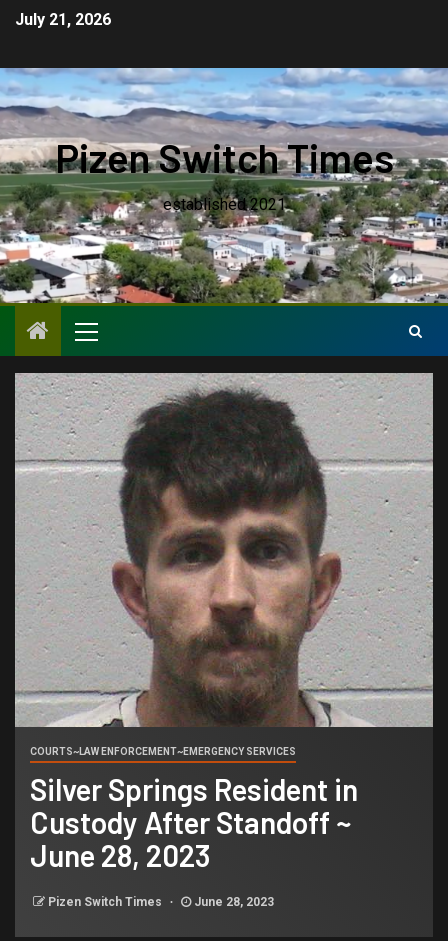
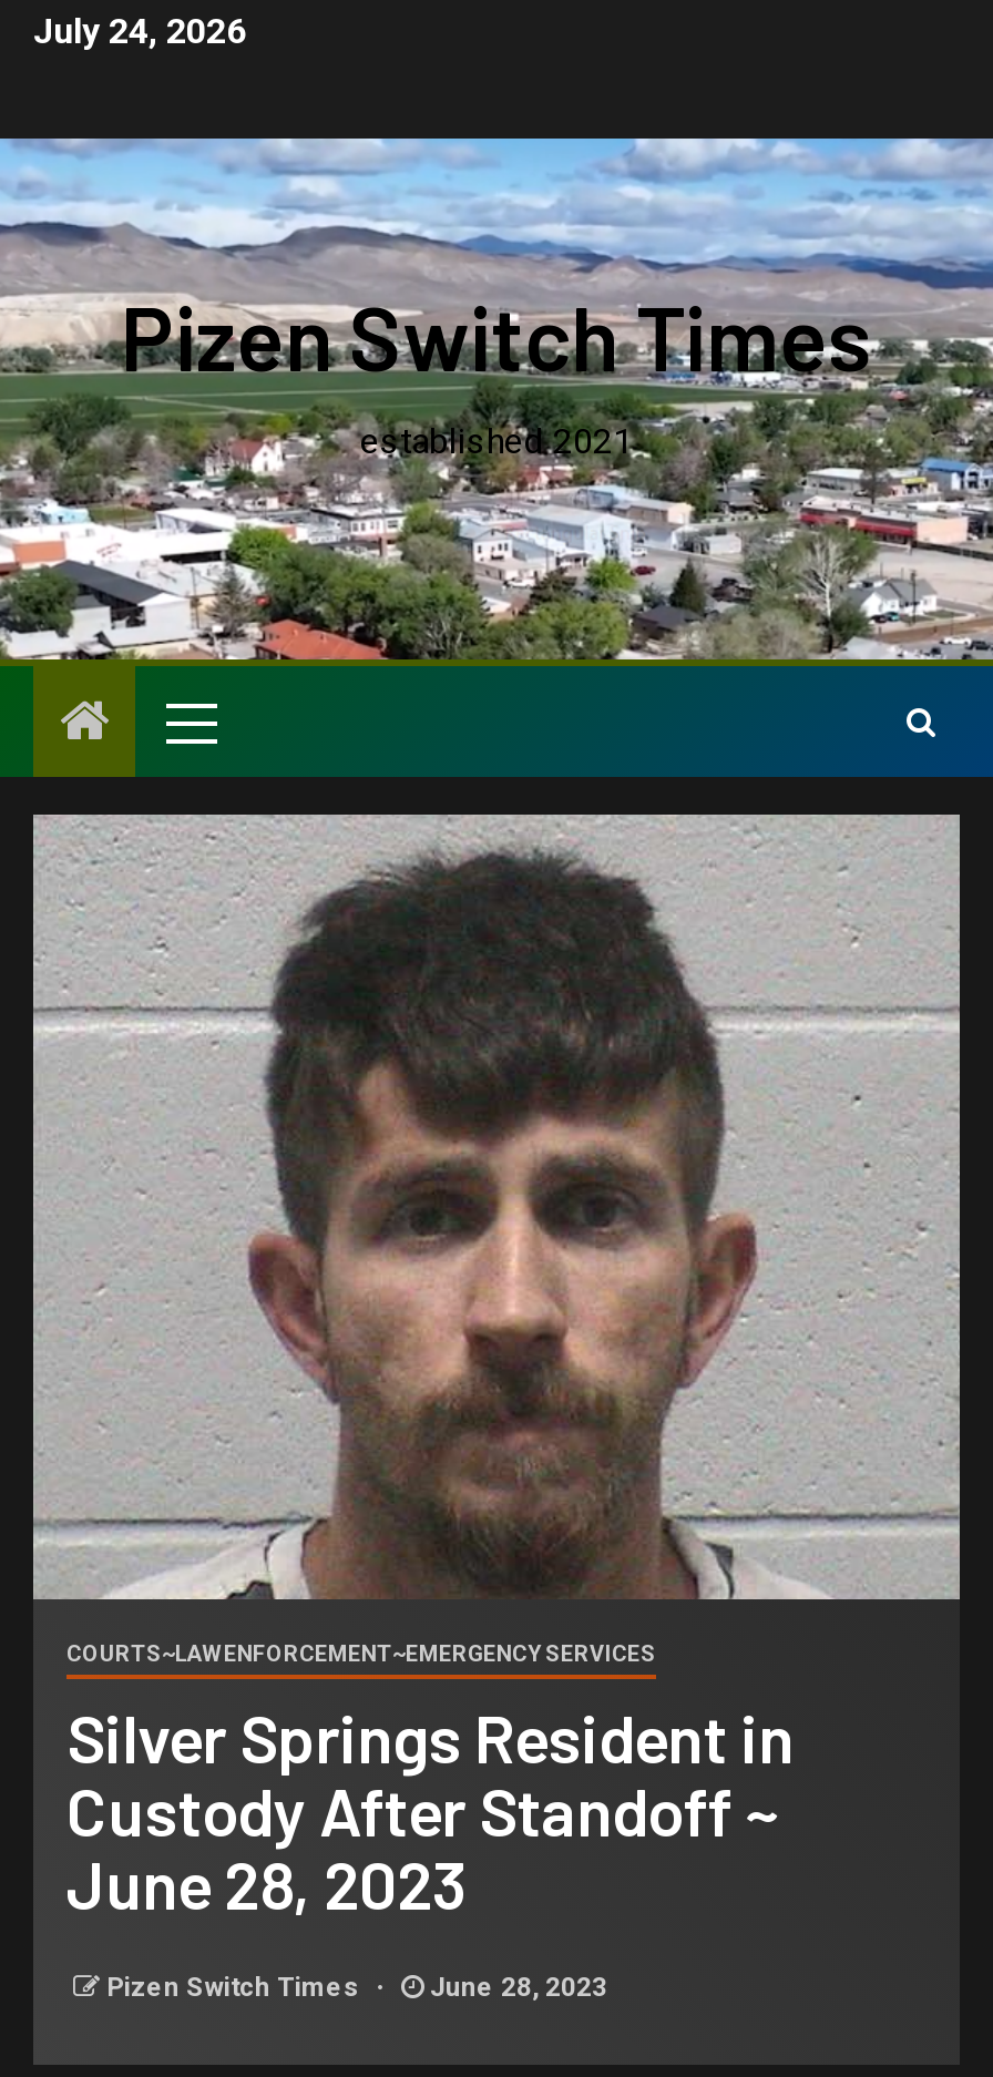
[15,10,111,29] July 21, 2026 -> [33,11,246,53] July 24, 2026

